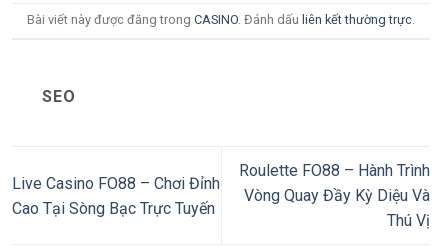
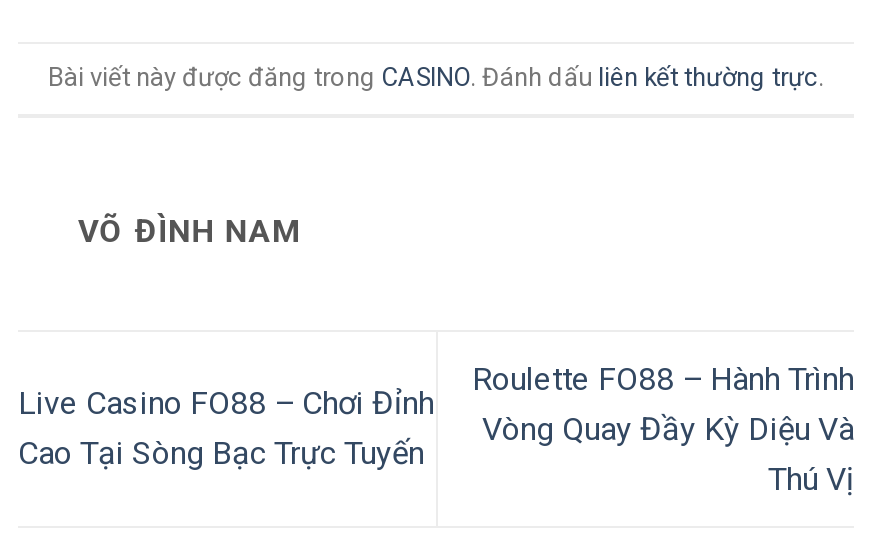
[42,87,75,106] SEO -> [78,211,302,249] VÕ ĐÌNH NAM

